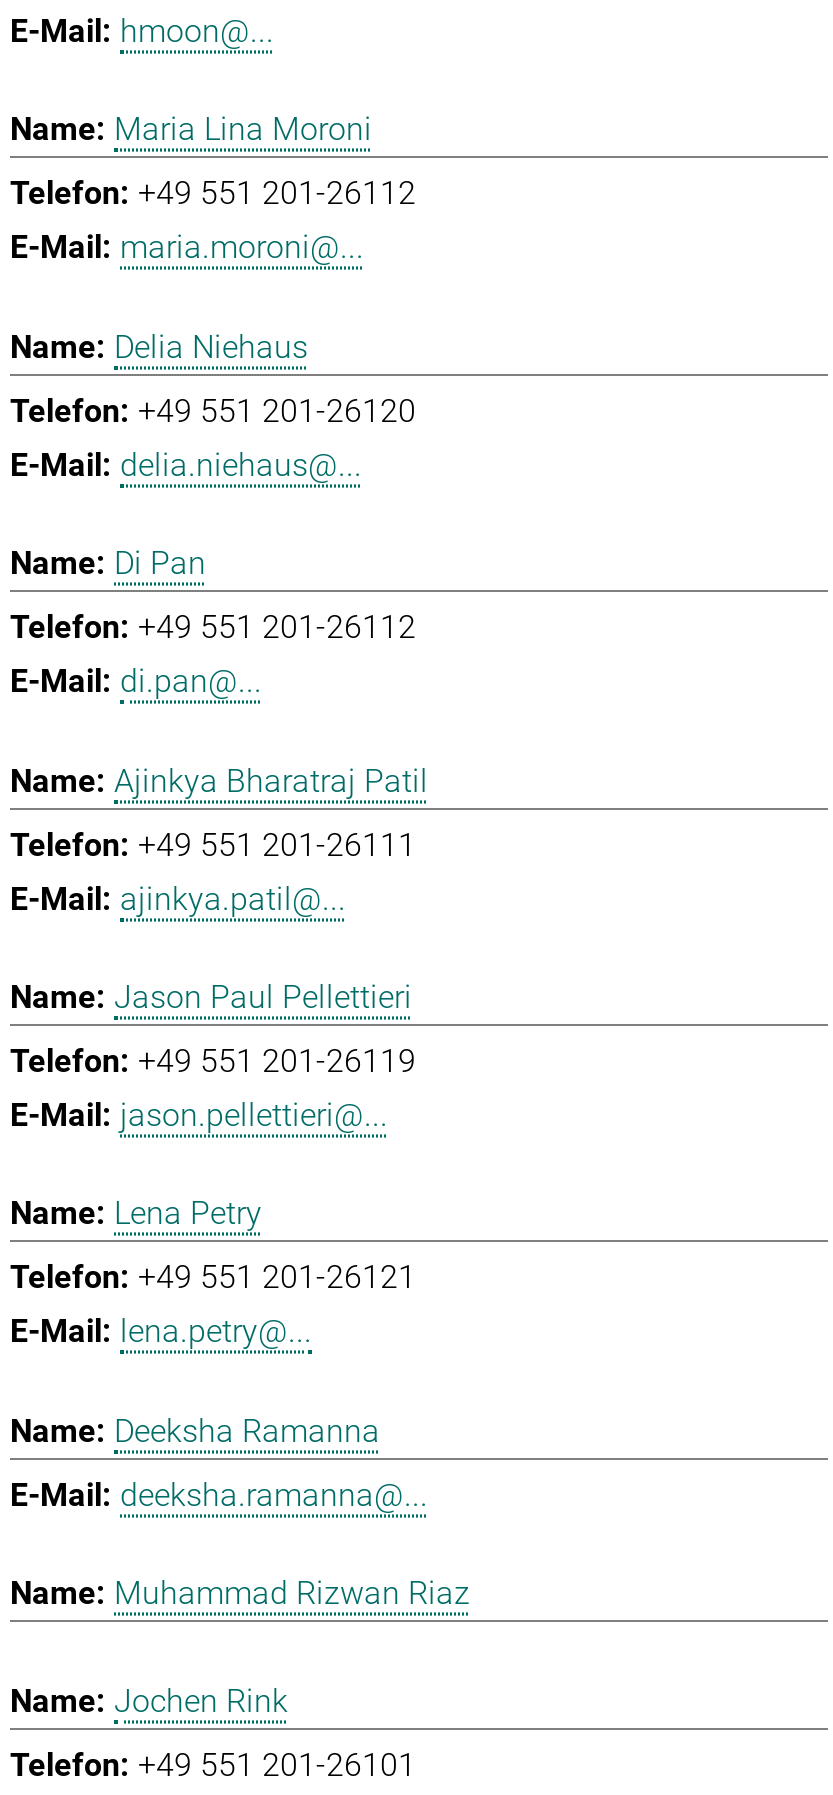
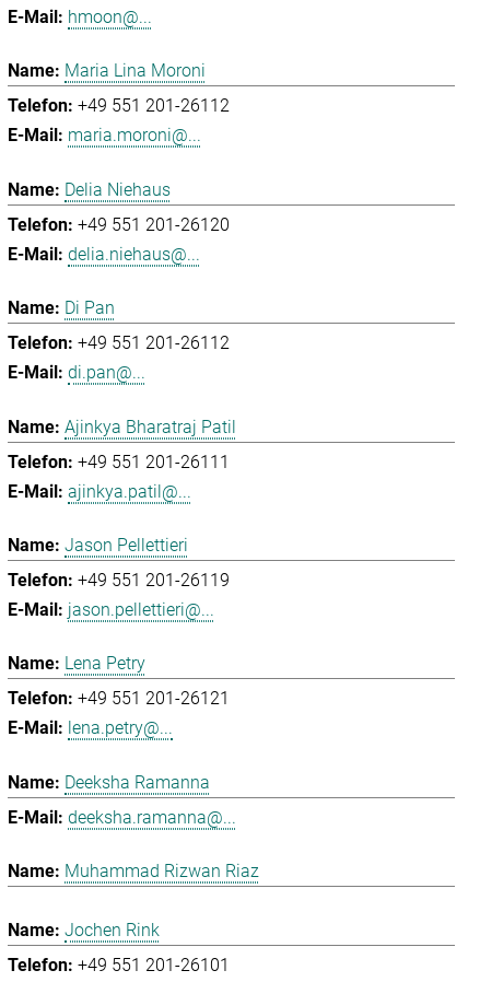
[114,978,412,1016] Jason Paul Pellettieri -> [65,535,188,555] Jason Pellettieri

